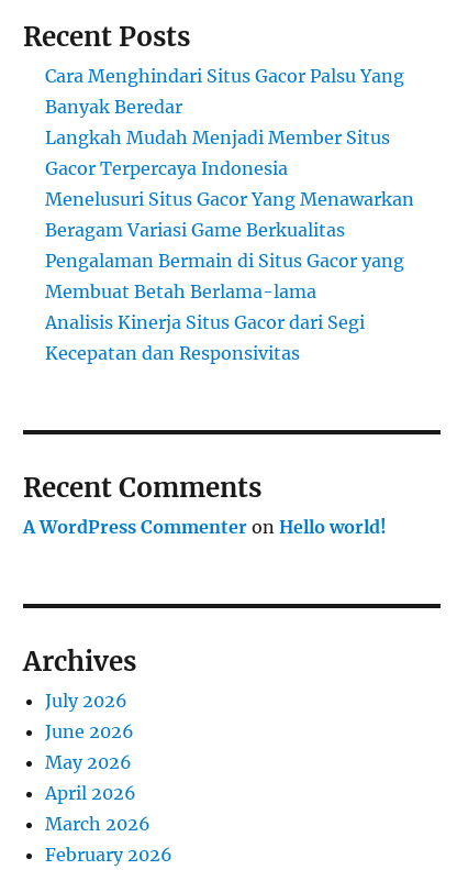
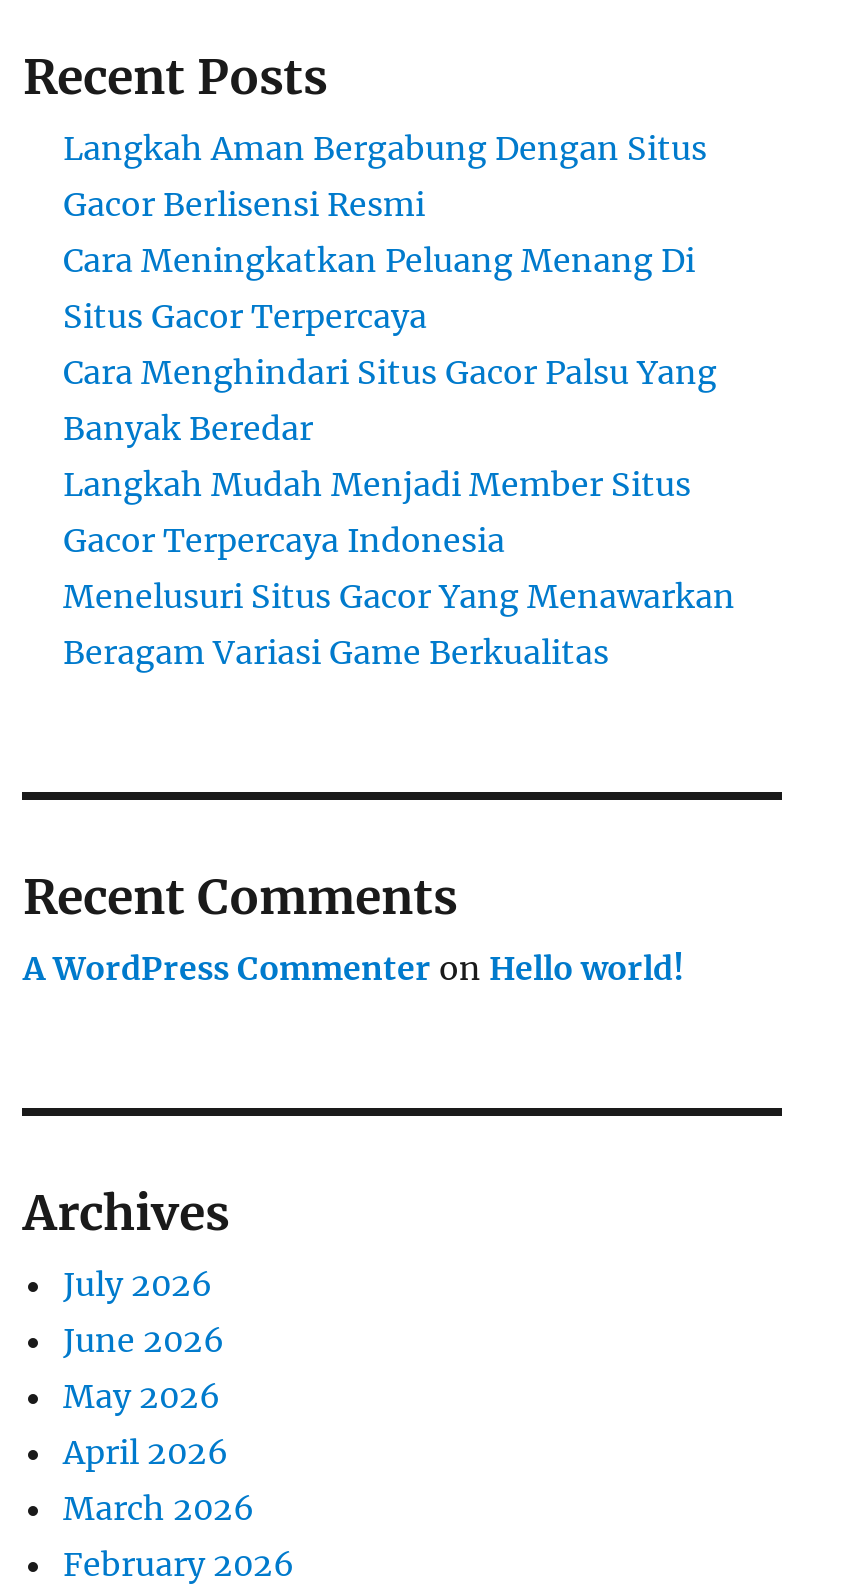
none -> [63,128,707,336] Langkah Aman Bergabung Dengan Situs | Gacor Berlisensi Resmi | Cara Meningkatkan Peluang Menang Di | Situs Gacor Terpercaya
moved [46,65,415,241] -> [63,352,735,672]: Cara Menghindari Situs Gacor Palsu Yang | Banyak Beredar | Langkah Mudah Menjadi Member Situs | Gacor Terpercaya Indonesia | Menelusuri Situs Gacor Yang Menawarkan | Beragam Variasi Game Berkualitas
[46,250,405,364] Pengalaman Bermain di Situs Gacor yang | Membuat Betah Berlama-lama | Analisis Kinerja Situs Gacor dari Segi | Kecepatan dan Responsivitas -> none

